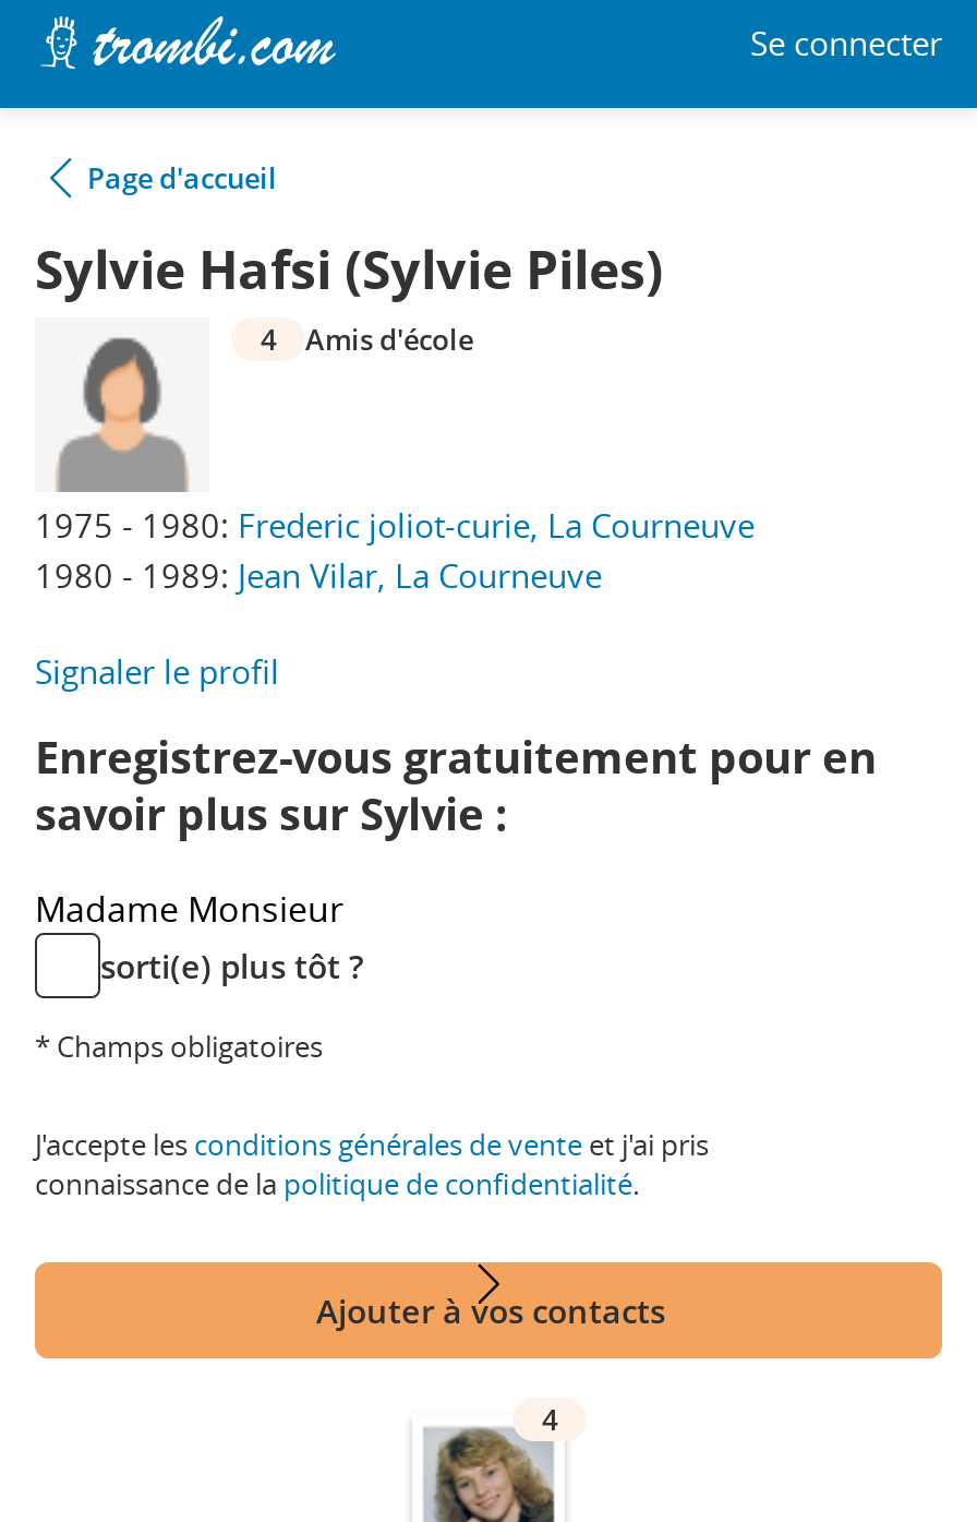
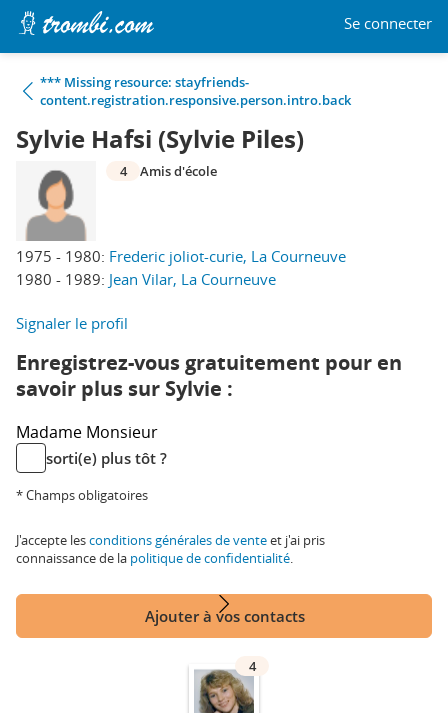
[87,158,277,197] Page d'accueil -> [40,73,351,109] *** Missing resource: stayfriends- | content.registration.responsive.person.intro.back

